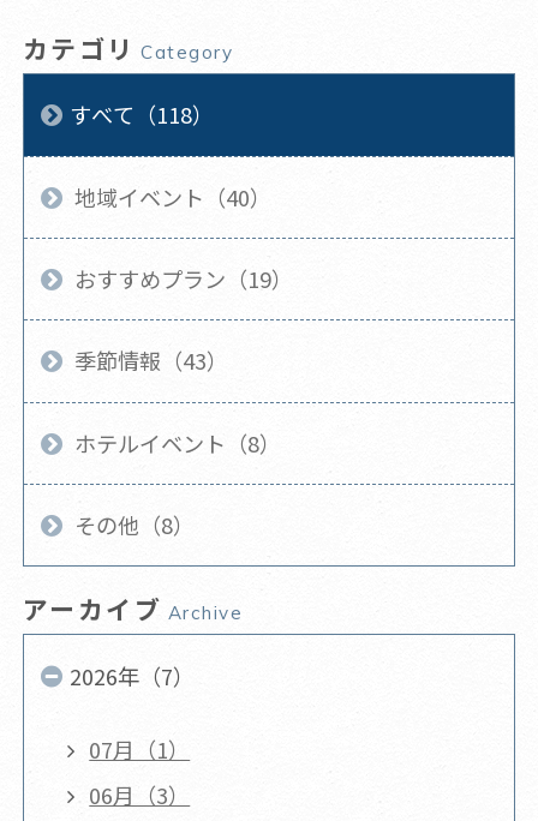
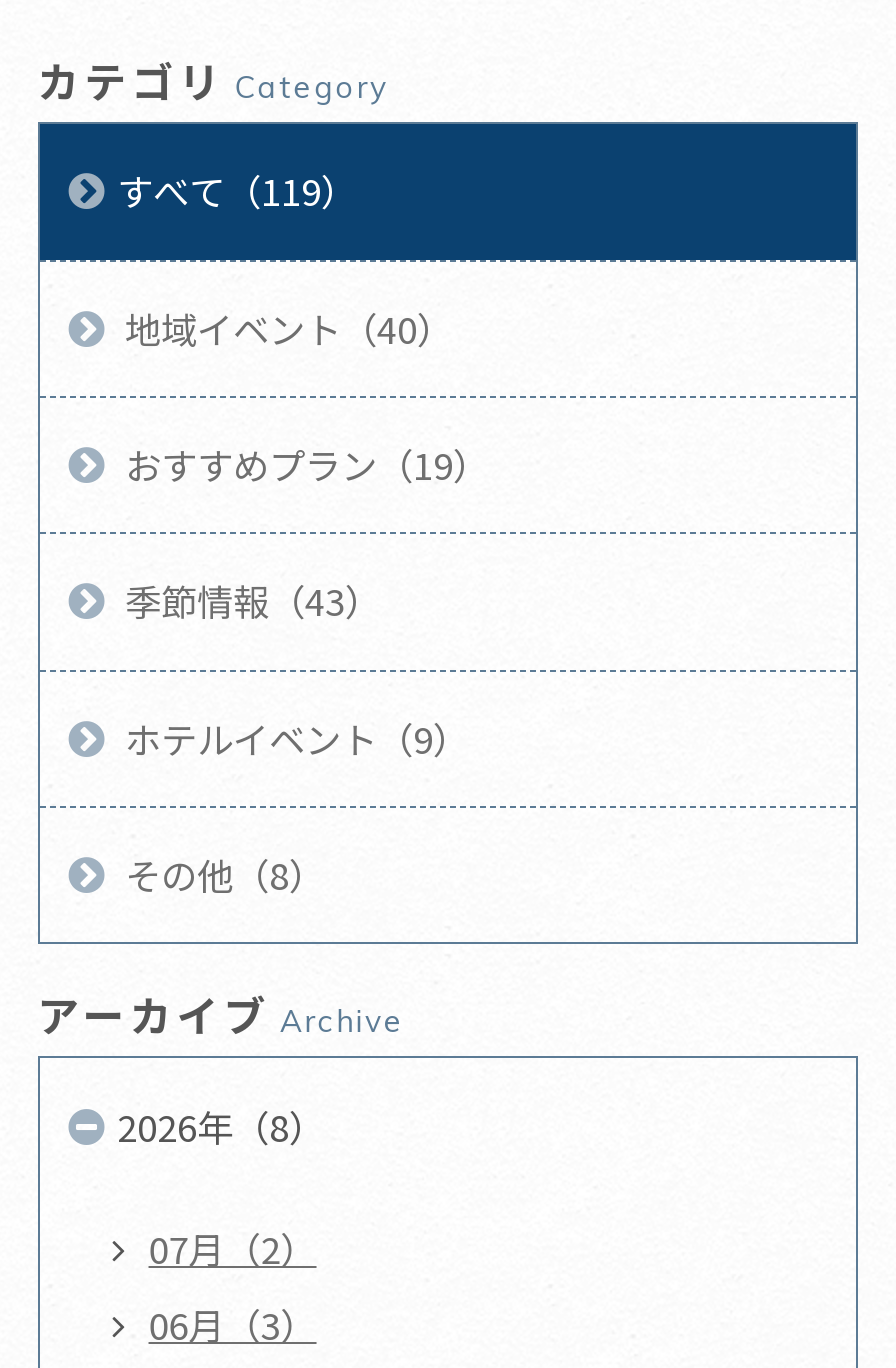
[70,99,214,130] すべて（118） -> [117,165,357,217] すべて（119）
[75,427,282,458] ホテルイベント（8） -> [125,712,469,764] ホテルイベント（9）
[70,660,195,691] 2026年（7） -> [117,1099,325,1151] 2026年（8）
[89,734,190,765] 07月（1） -> [149,1223,317,1275] 07月（2）

